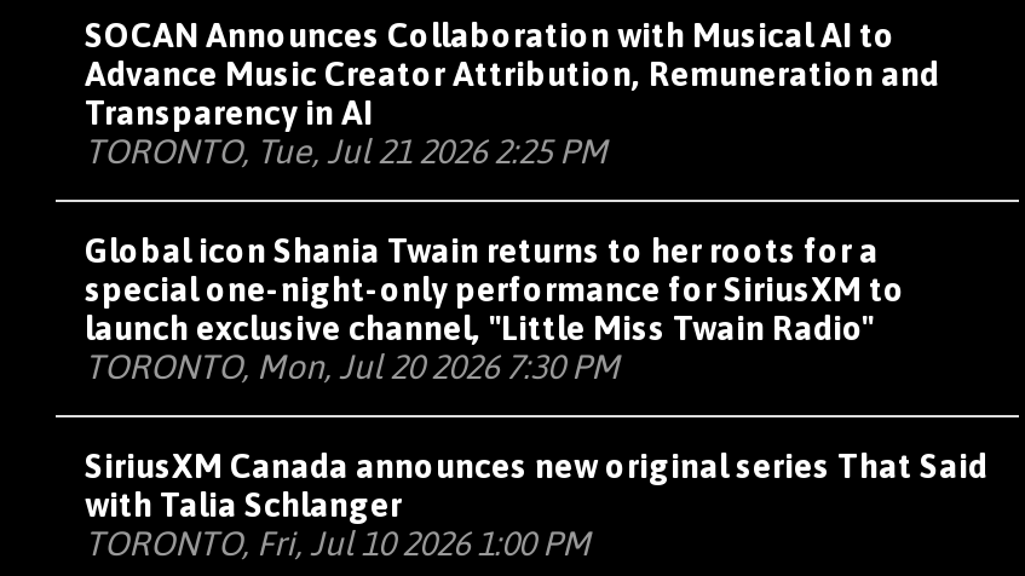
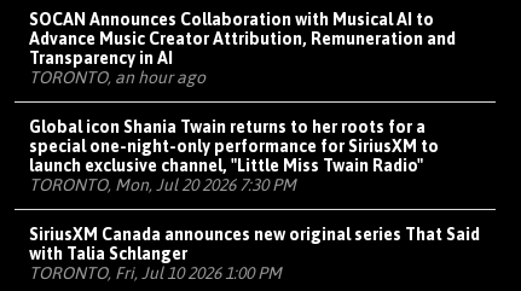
[85,131,607,170] TORONTO, Tue, Jul 21 2026 2:25 PM -> [29,67,205,86] TORONTO, an hour ago

